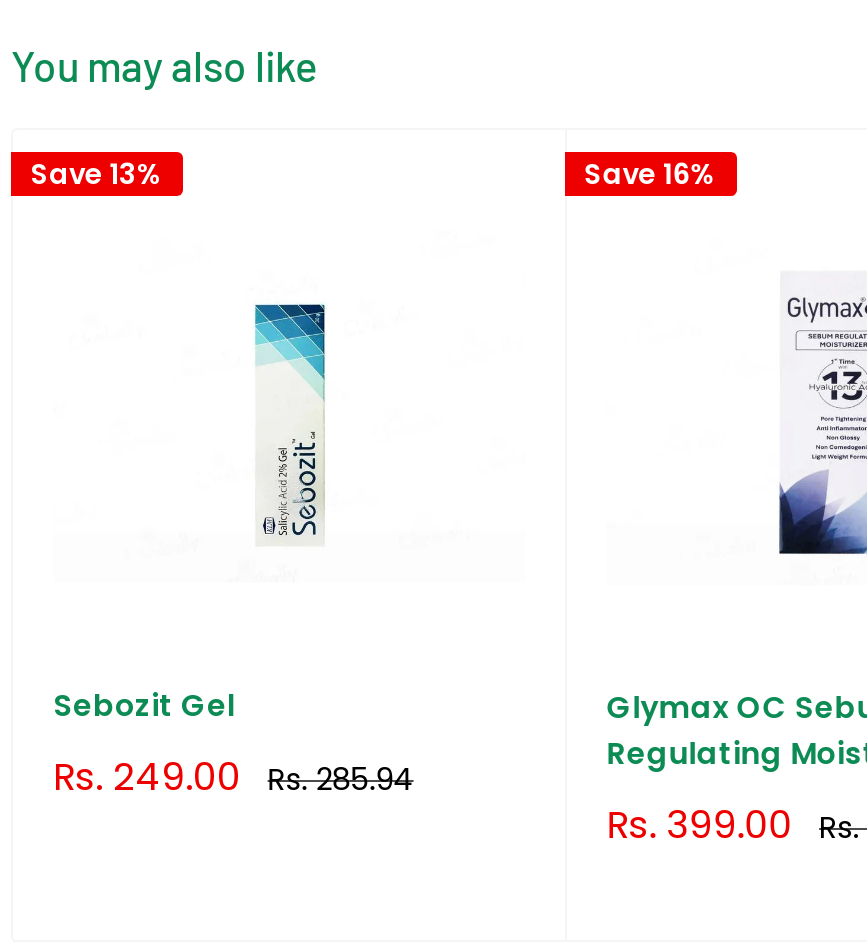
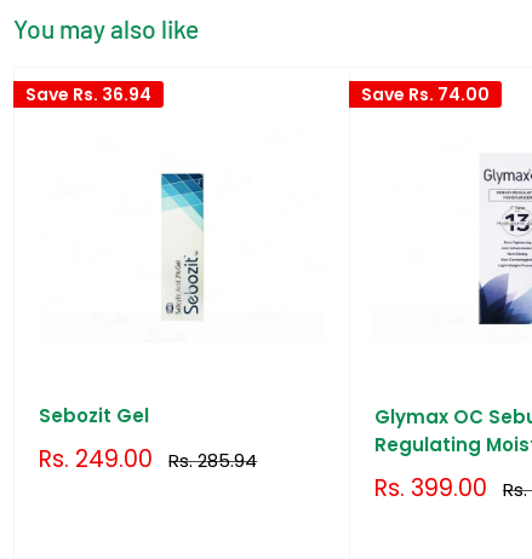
[31,155,163,195] Save 13% -> [25,83,151,107] Save Rs. 36.94
[585,155,717,195] Save 16% -> [361,83,489,107] Save Rs. 74.00

